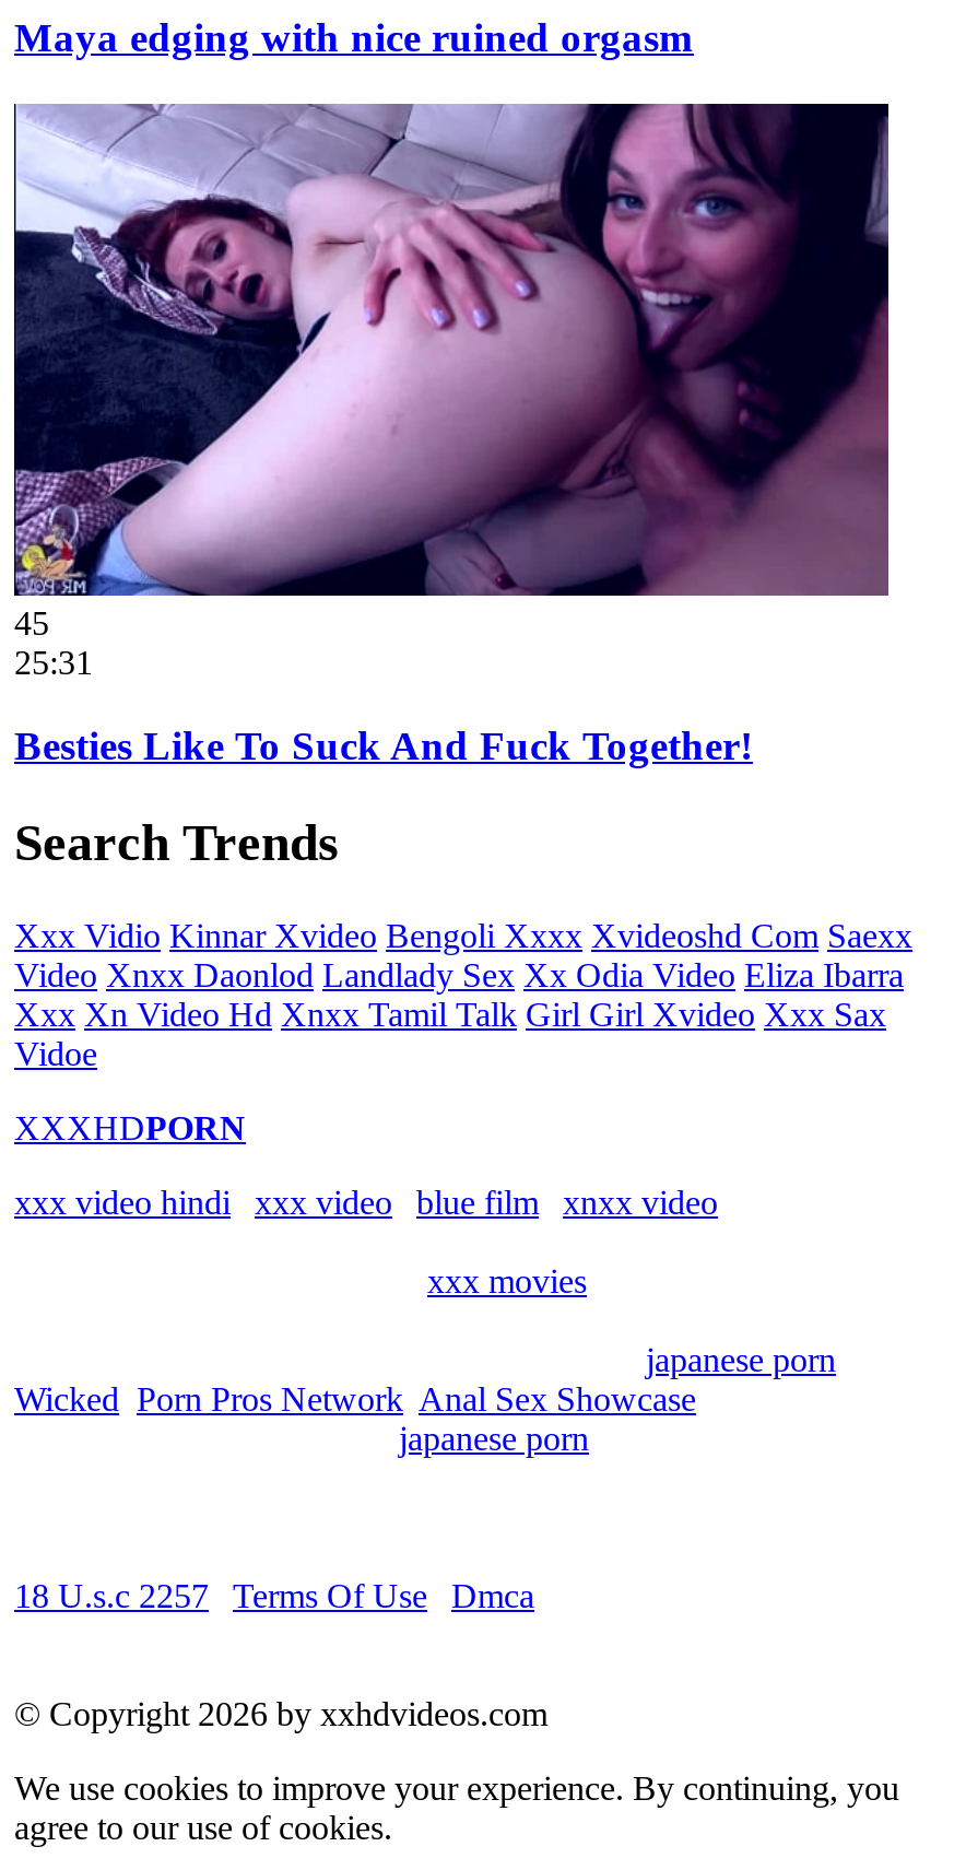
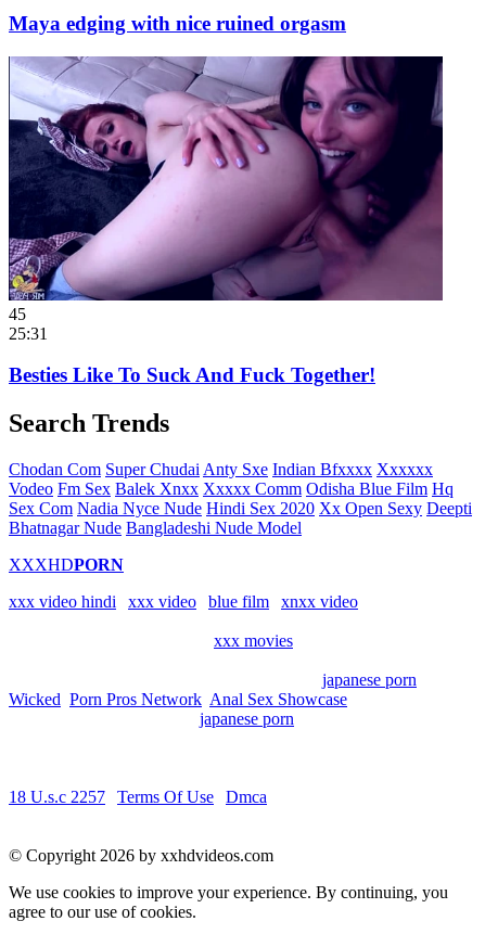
[14,917,912,1073] Xxx Vidio Kinnar Xvideo Bengoli Xxxx Xvideoshd Com Saexx | Video Xnxx Daonlod Landlady Sex Xx Odia Video Eliza Ibarra | Xxx Xn Video Hd Xnxx Tamil Talk Girl Girl Xvideo Xxx Sax | Vidoe -> [9,460,472,537] Chodan Com Super Chudai Anty Sxe Indian Bfxxxx Xxxxxx | Vodeo Fm Sex Balek Xnxx Xxxxx Comm Odisha Blue Film Hq | Sex Com Nadia Nyce Nude Hindi Sex 2020 Xx Open Sexy Deepti | Bhatnagar Nude Bangladeshi Nude Model

